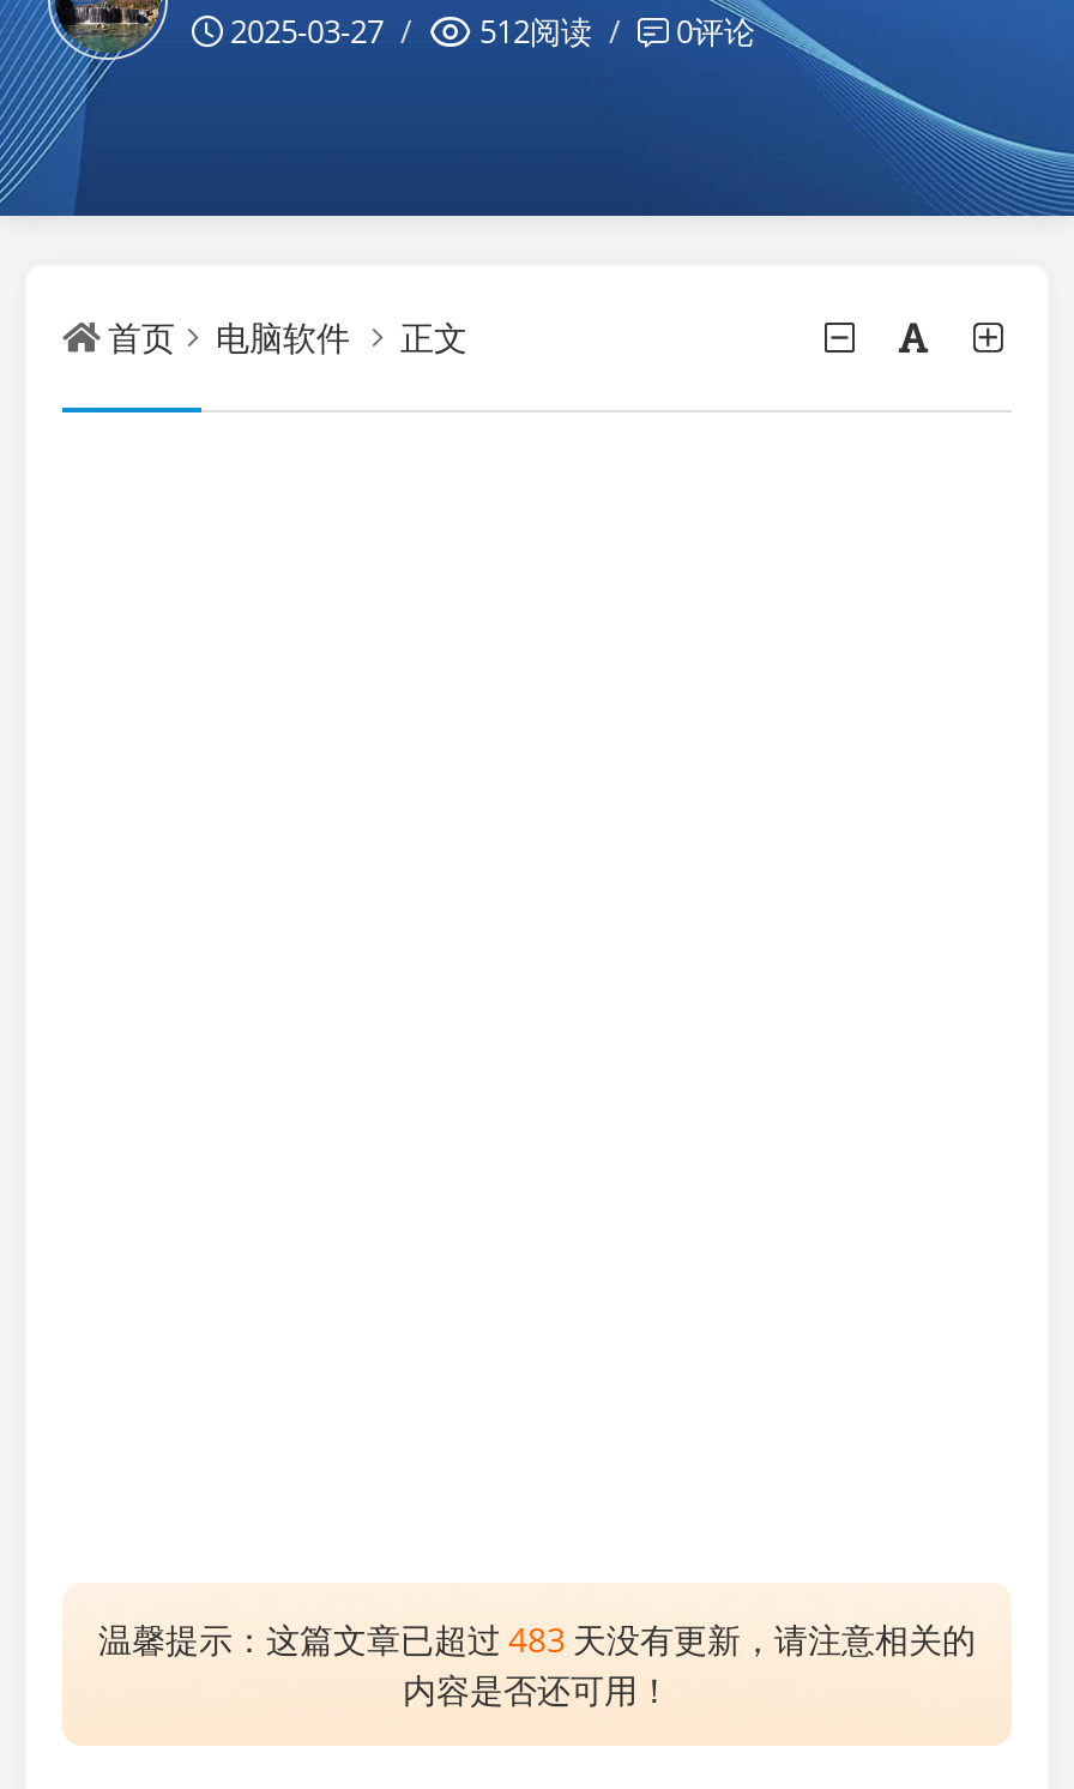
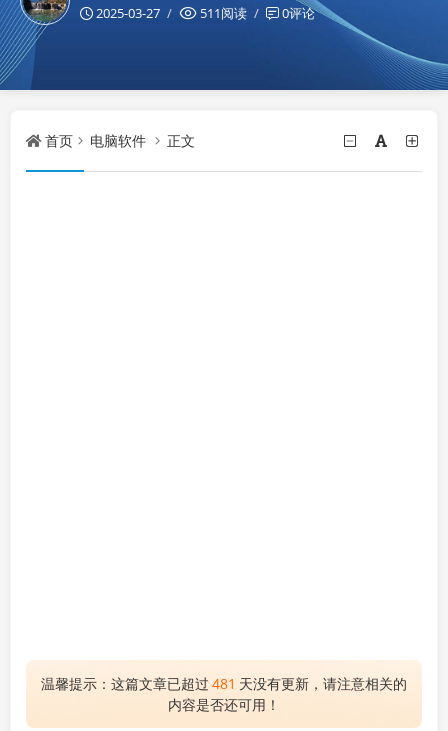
[479,8,755,52] 512阅读 0评论 -> [200,3,315,21] 511阅读 0评论
[98,1616,976,1662] 温馨提示：这篇文章已超过 483 天没有更新，请注意相关的 -> [41,674,407,693] 温馨提示：这篇文章已超过 481 天没有更新，请注意相关的

